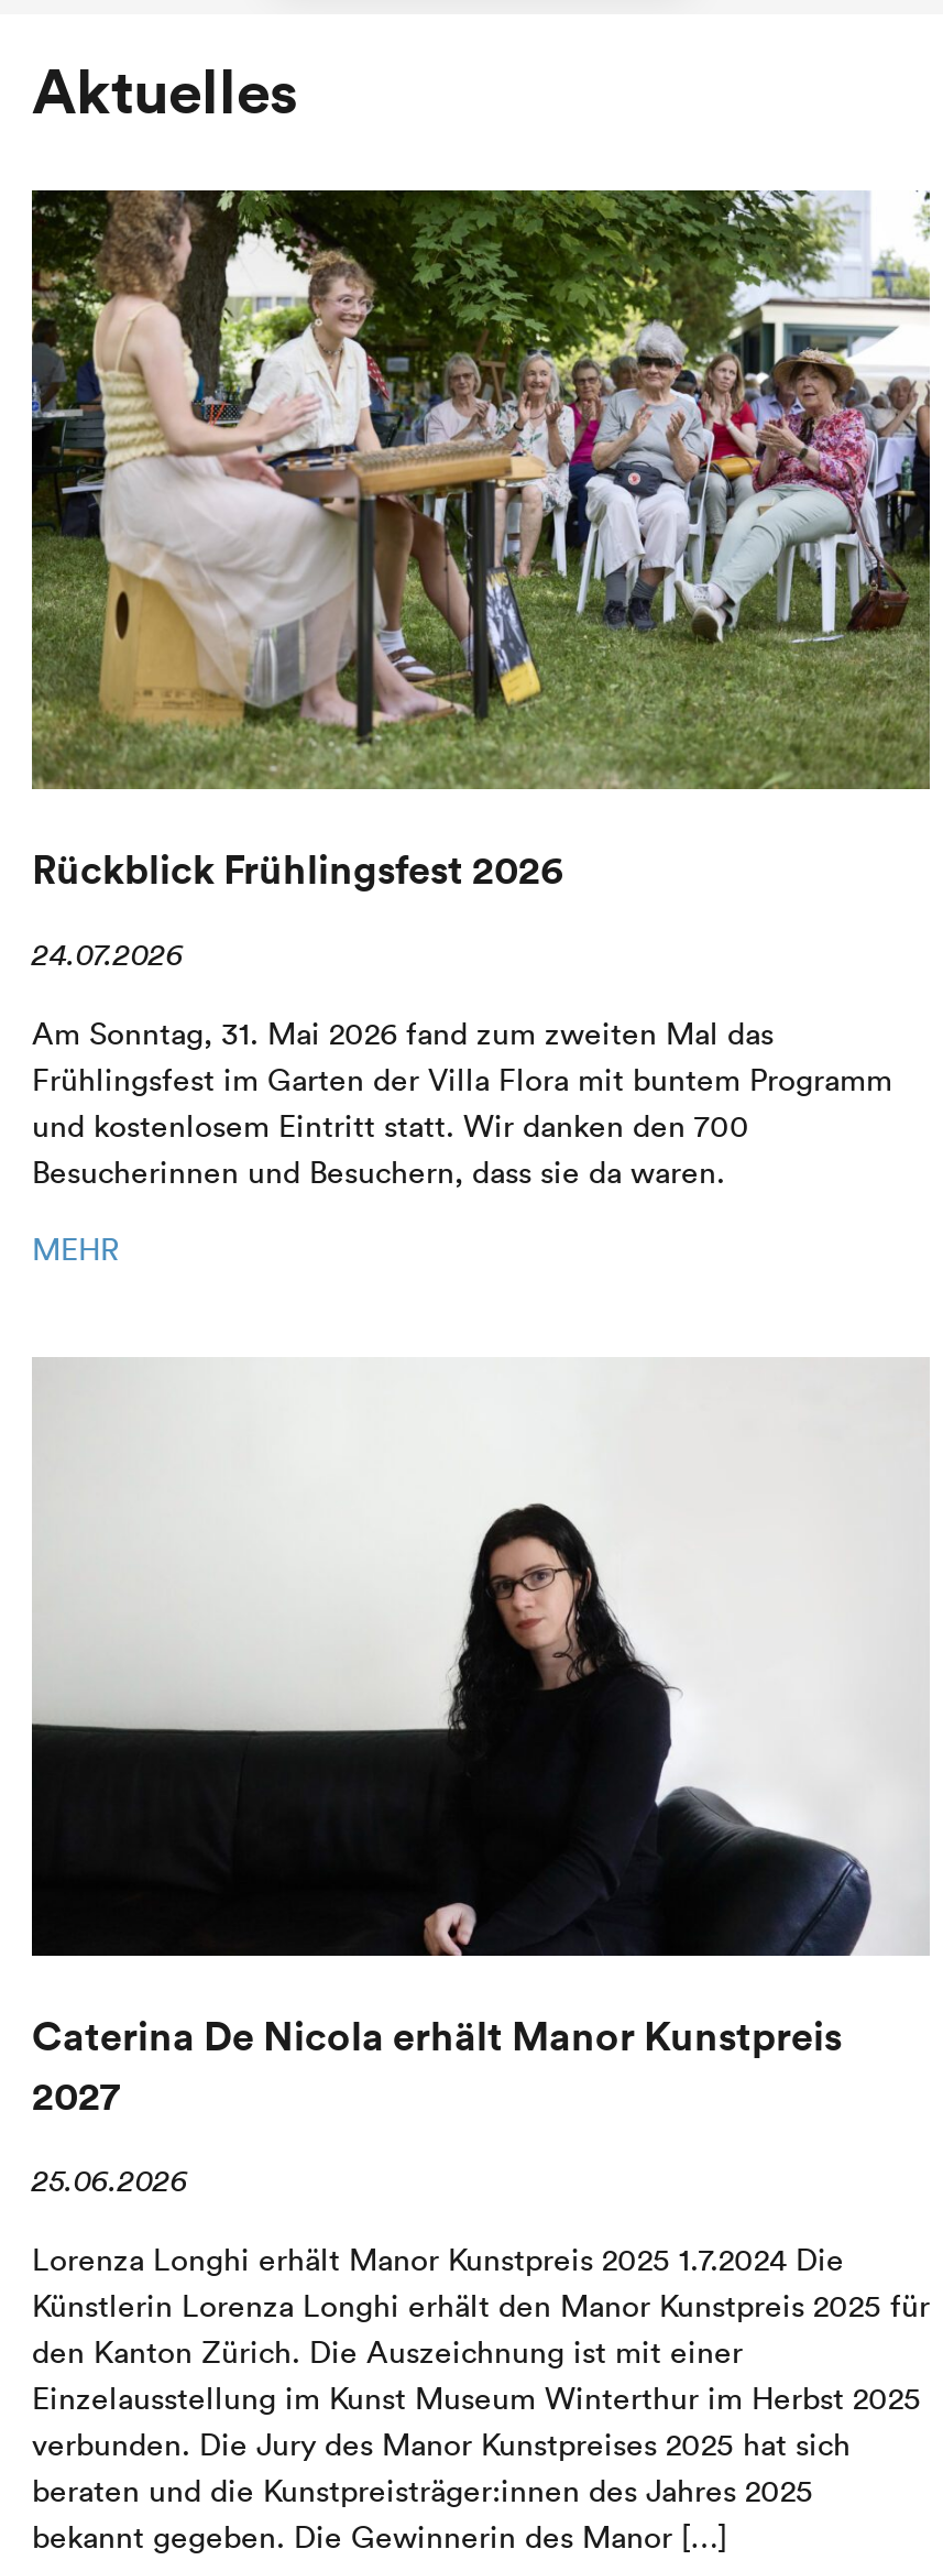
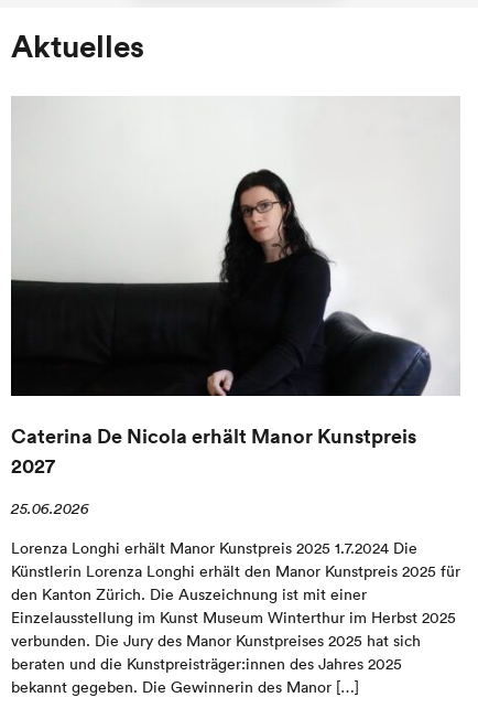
[30,189,932,1268] [image] | Rückblick Frühlingsfest 2026 | 24.07.2026 | Am Sonntag, 31. Mai 2026 fand zum zweiten Mal das | Frühlingsfest im Garten der Villa Flora mit buntem Programm | und kostenlosem Eintritt statt. Wir danken den 700 | Besucherinnen und Besuchern, dass sie da waren. | MEHR -> none

